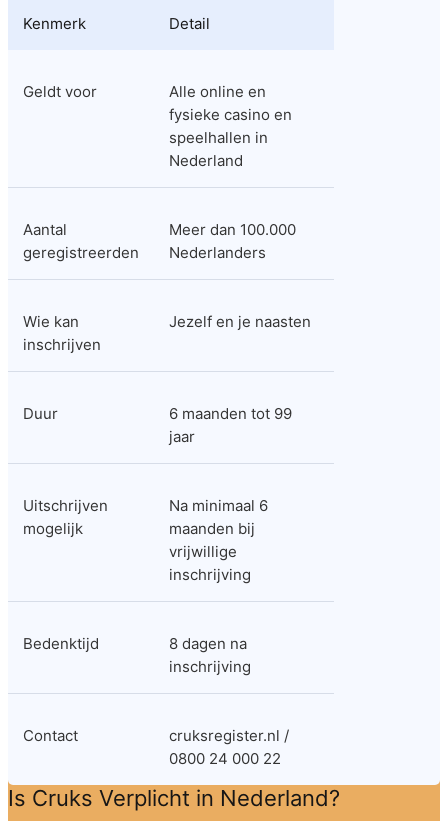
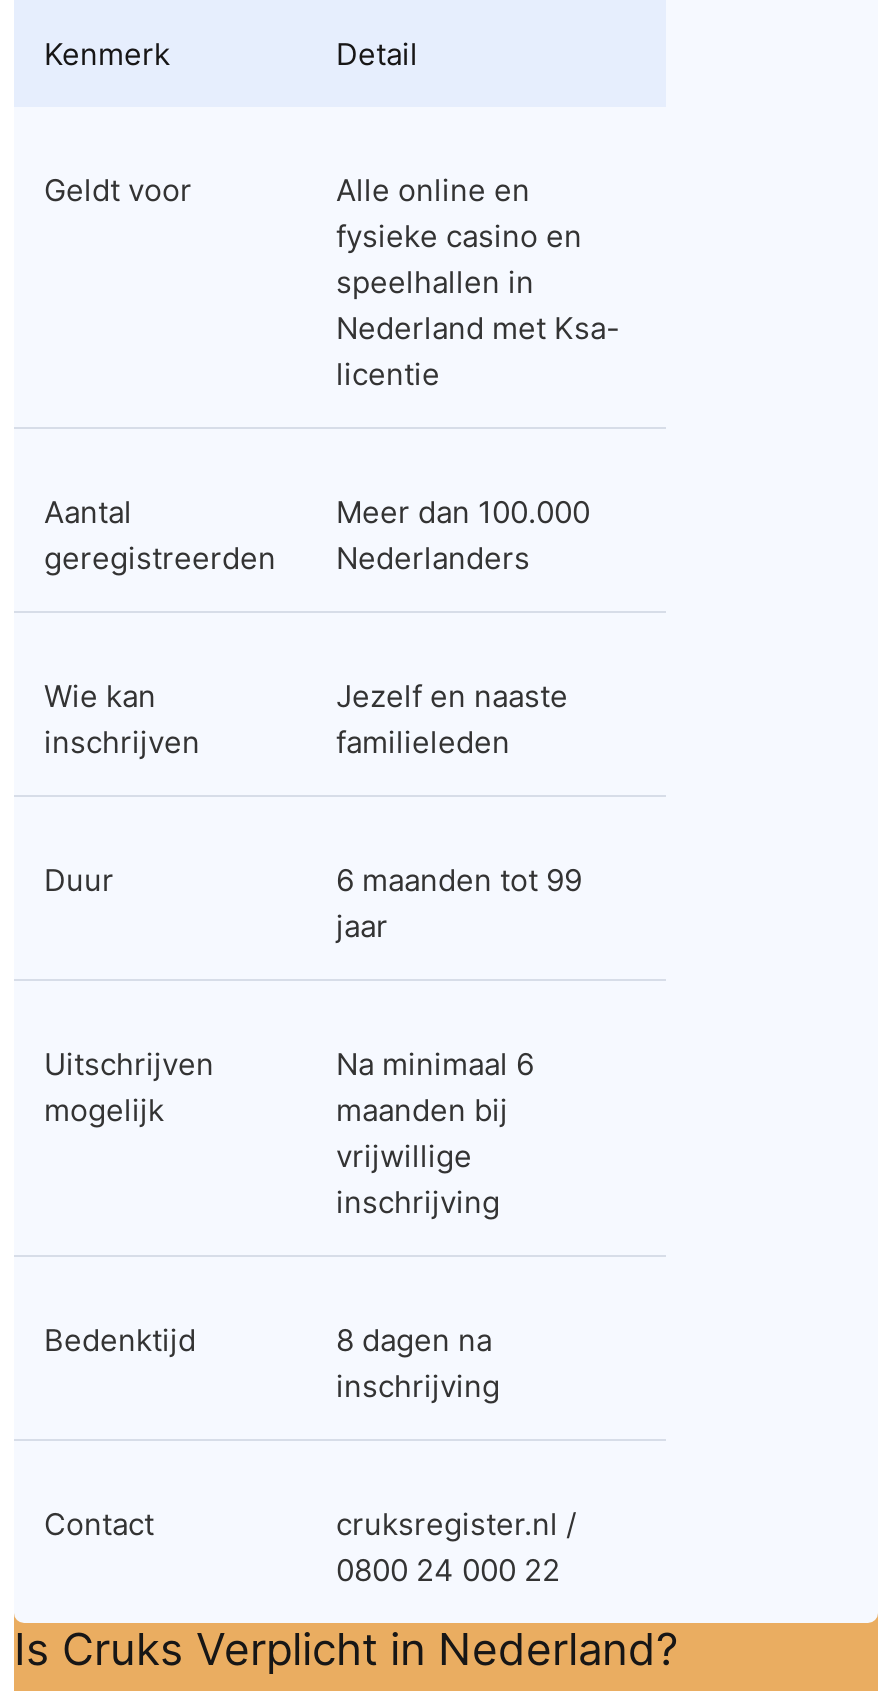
[169,151,243,170] Nederland -> [336,309,620,393] Nederland met Ksa- | licentie
[169,312,311,331] Jezelf en je naasten -> [336,677,568,761] Jezelf en naaste | familieleden

